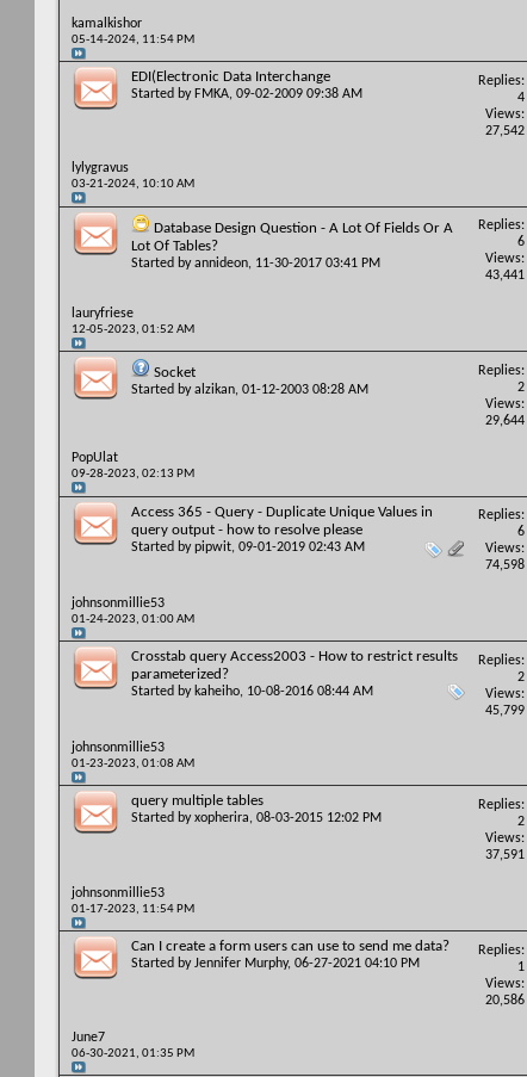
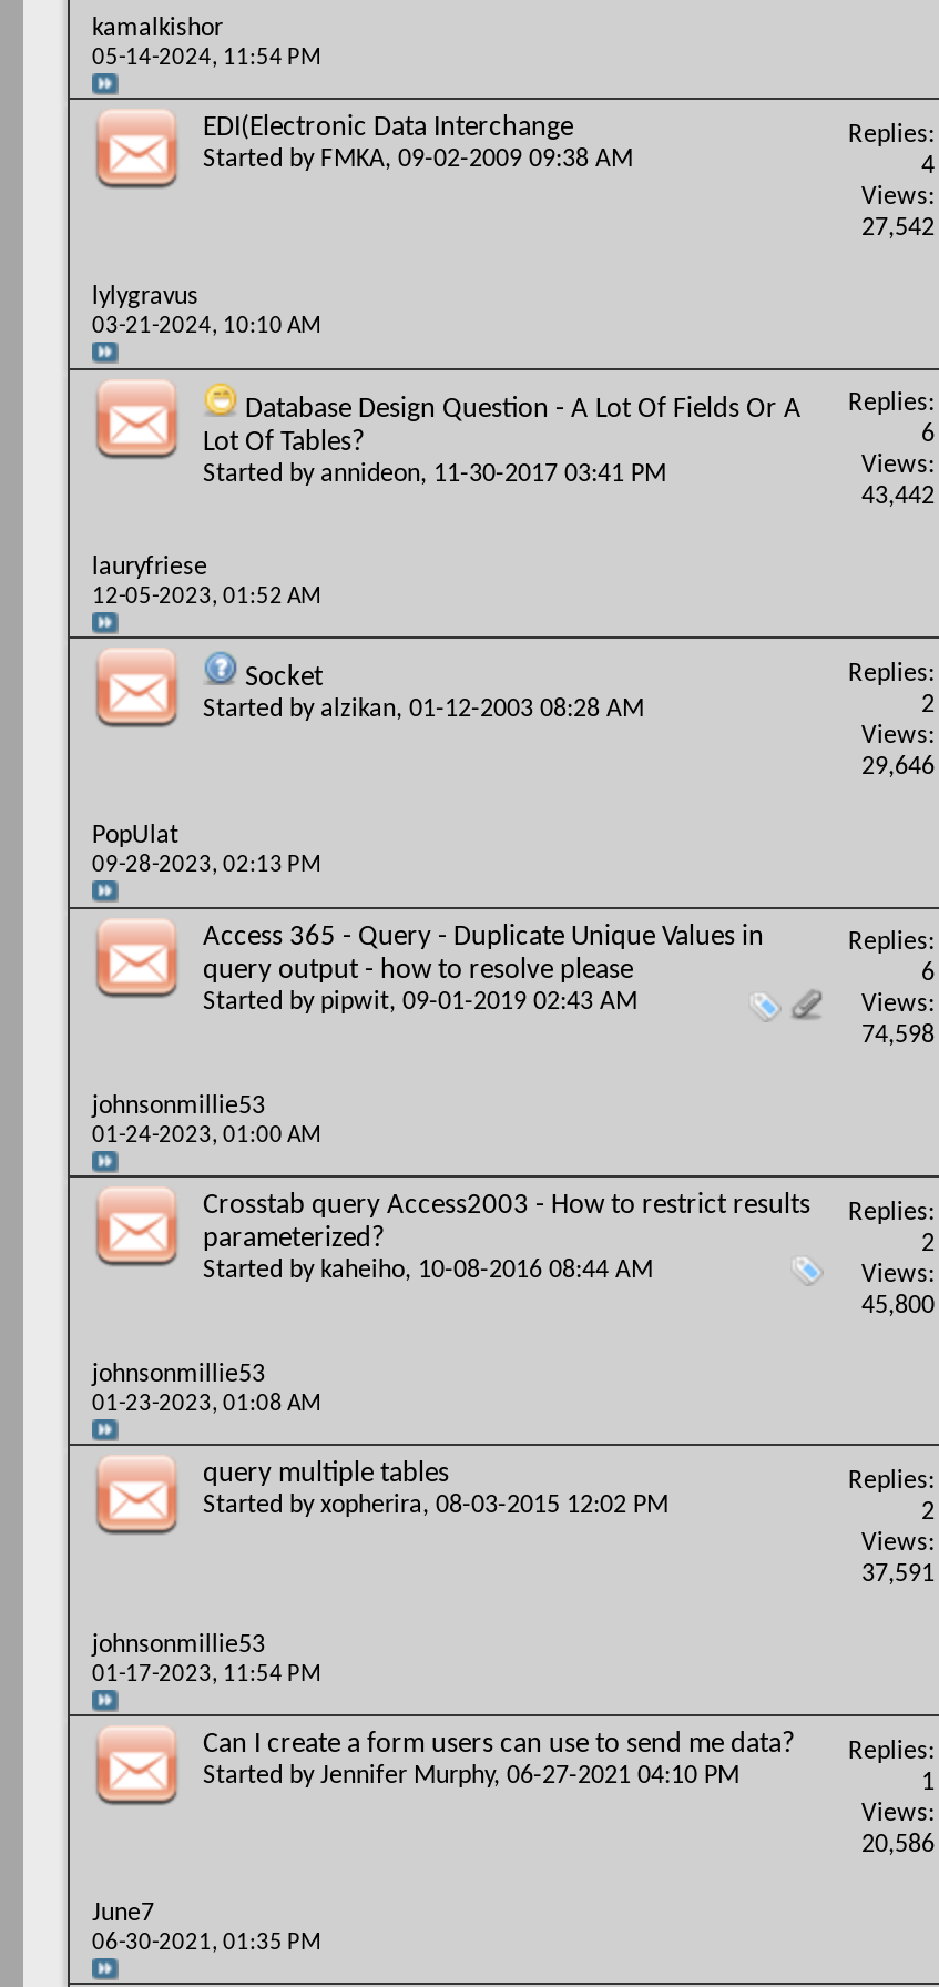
[485,269,525,283] 43,441 -> [861,484,935,511] 43,442
[485,414,525,428] 29,644 -> [861,754,935,780] 29,646
[485,703,525,718] 45,799 -> [861,1292,935,1319] 45,800

